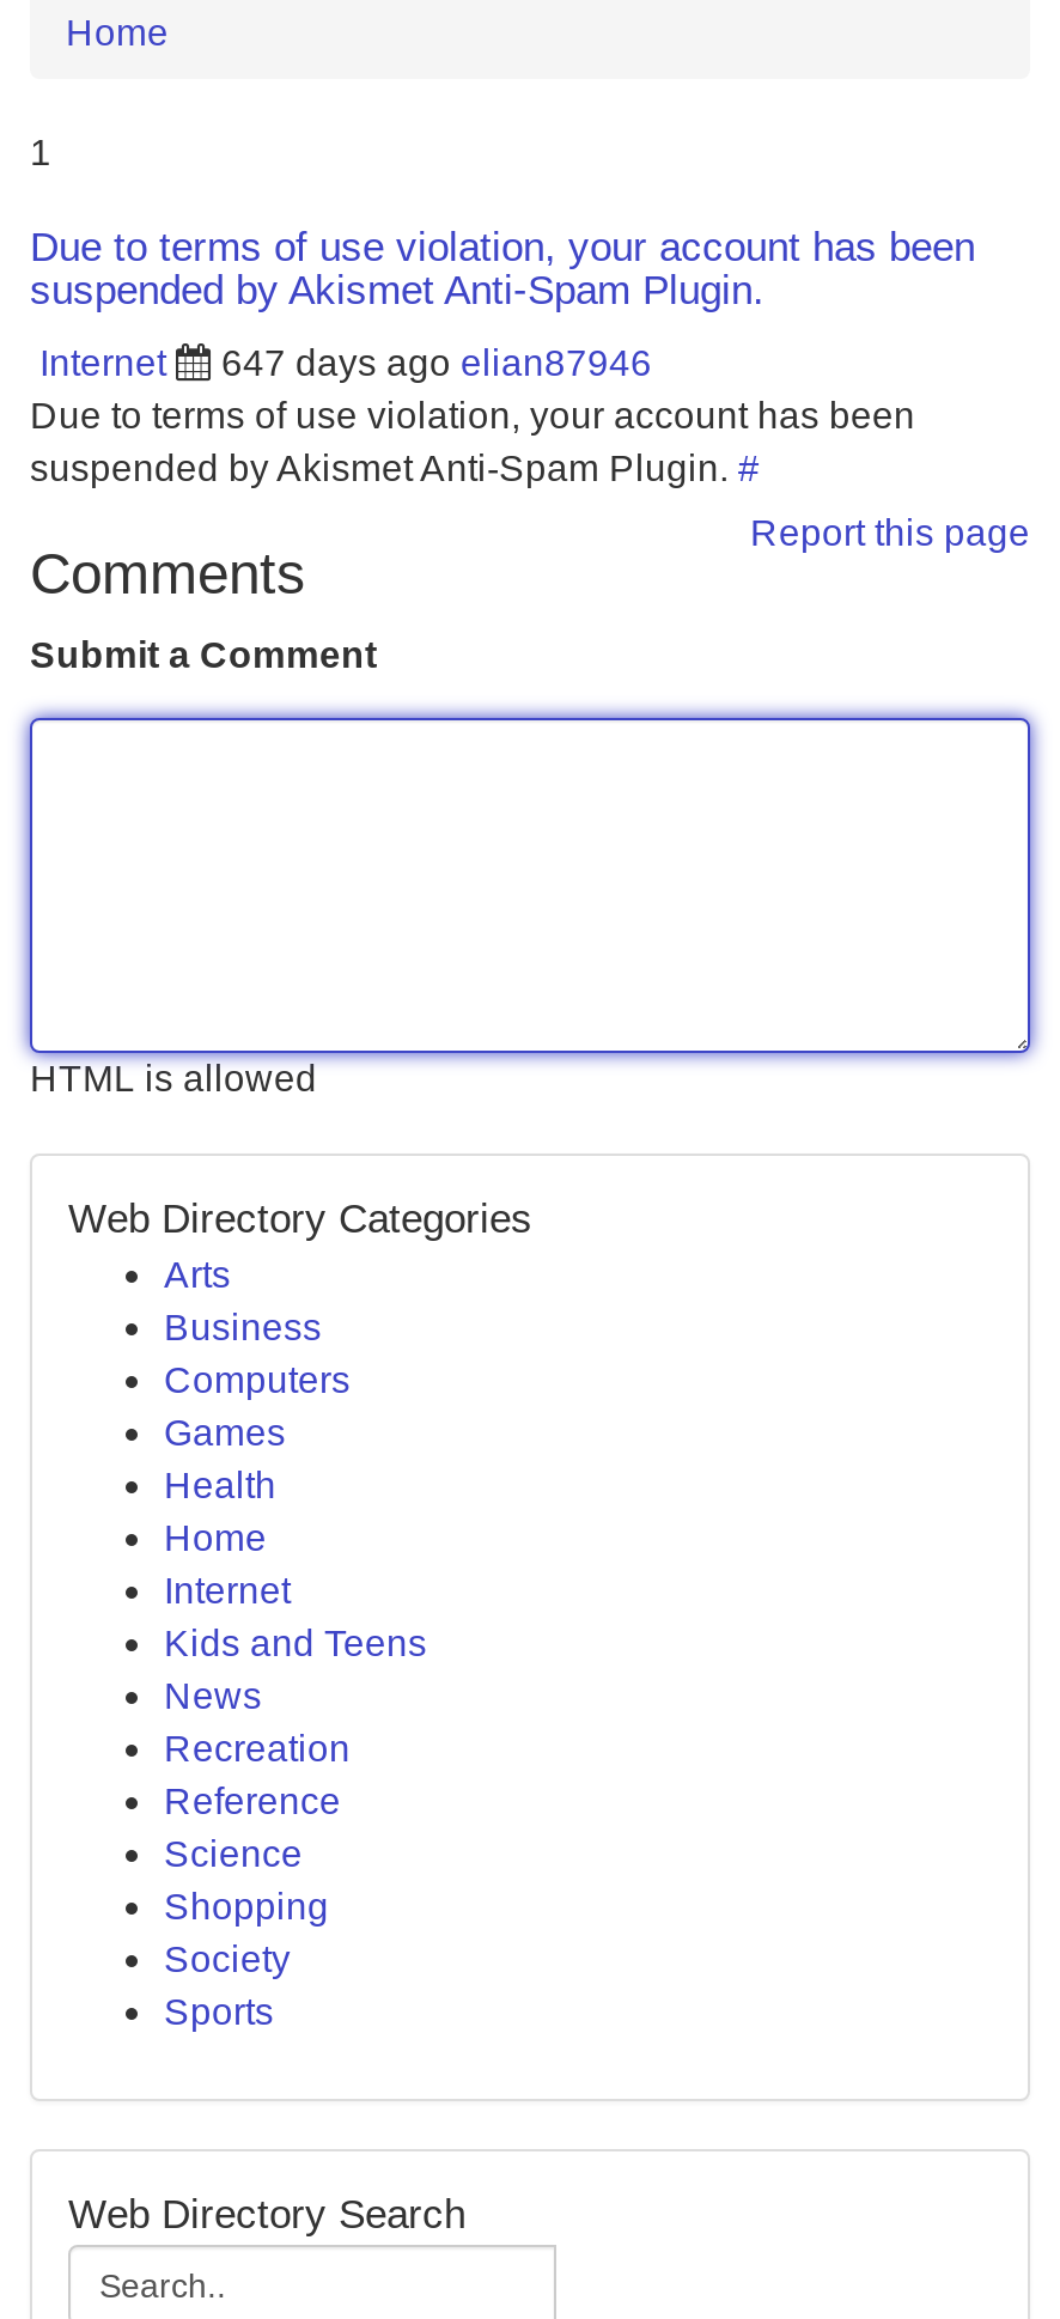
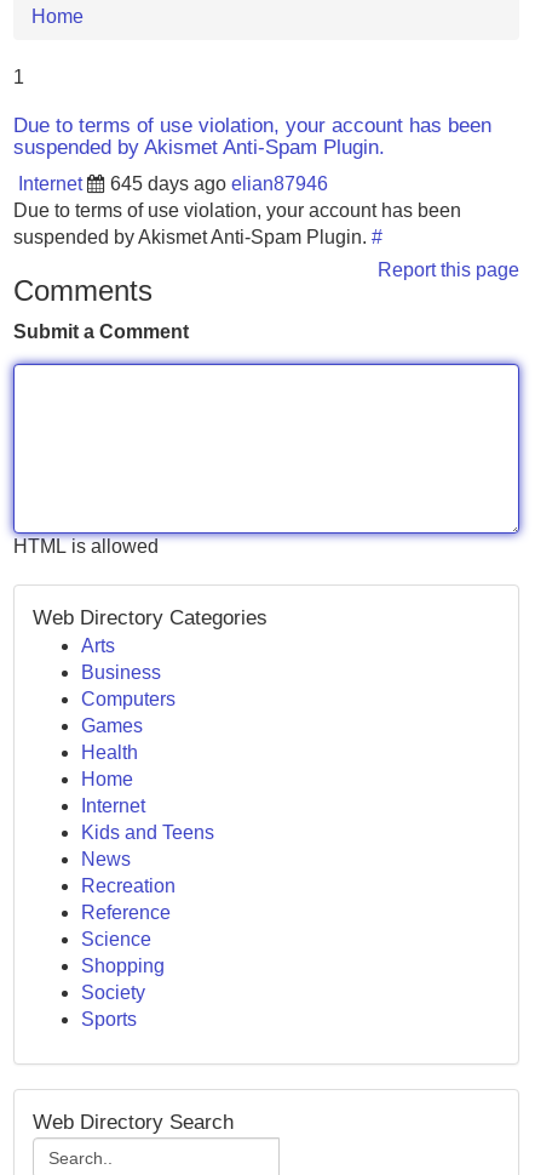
[221,342,652,383] 647 days ago elian87946 -> [110,173,328,194] 645 days ago elian87946

